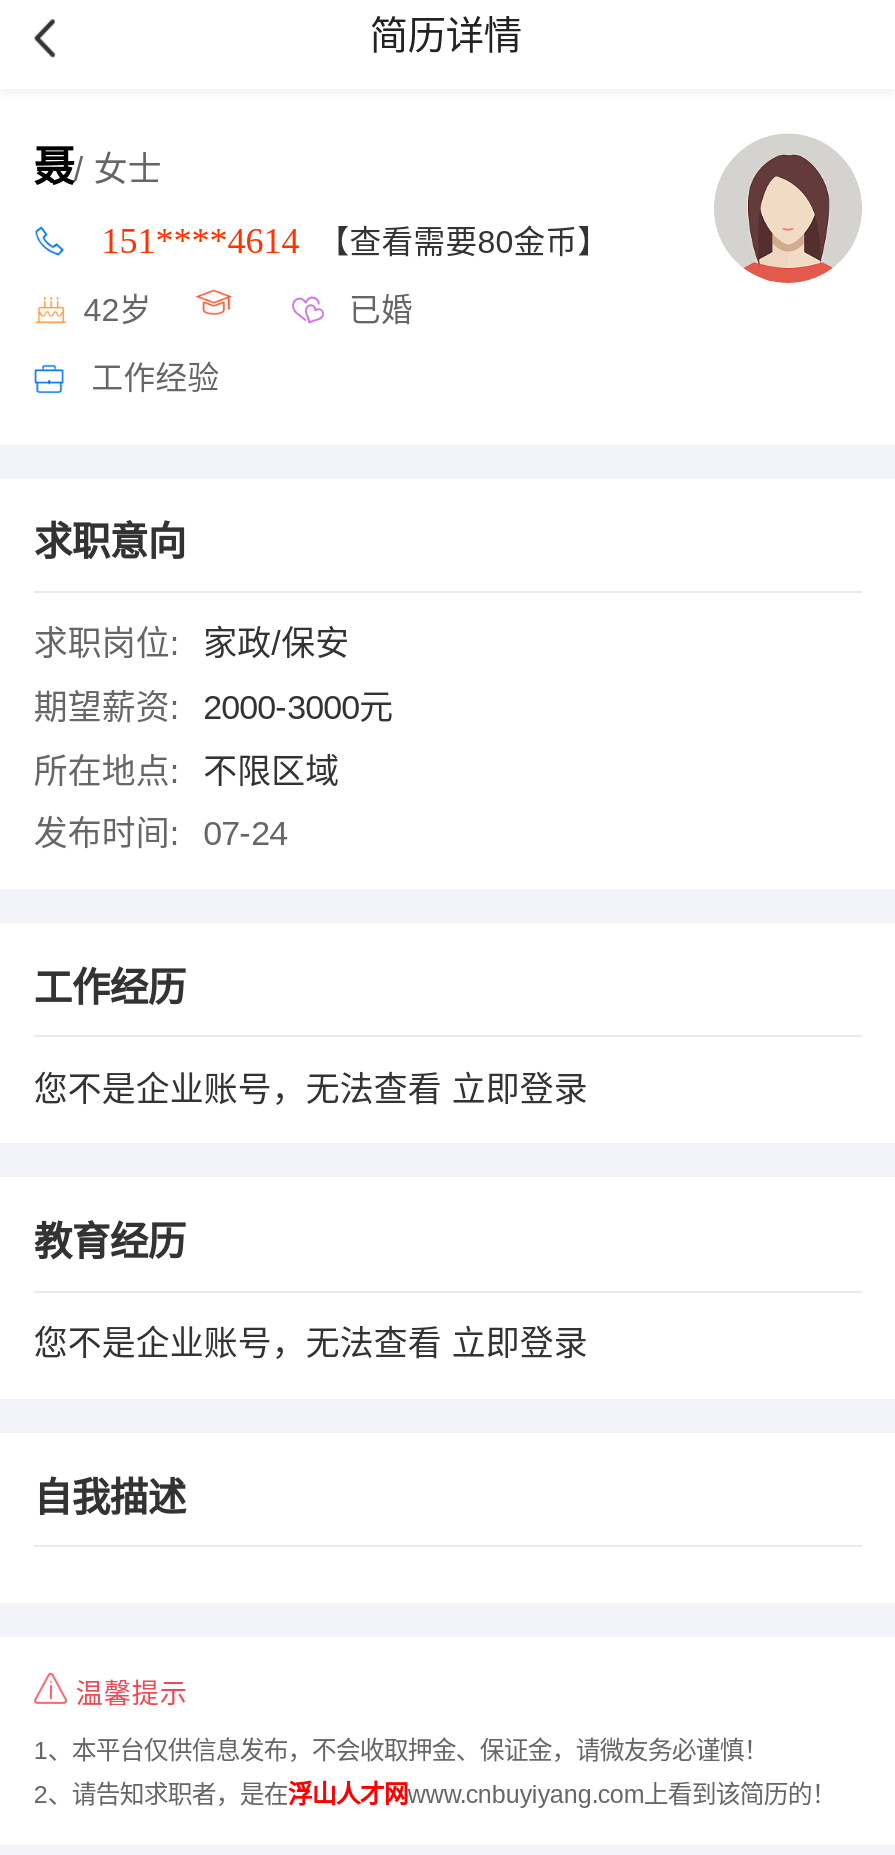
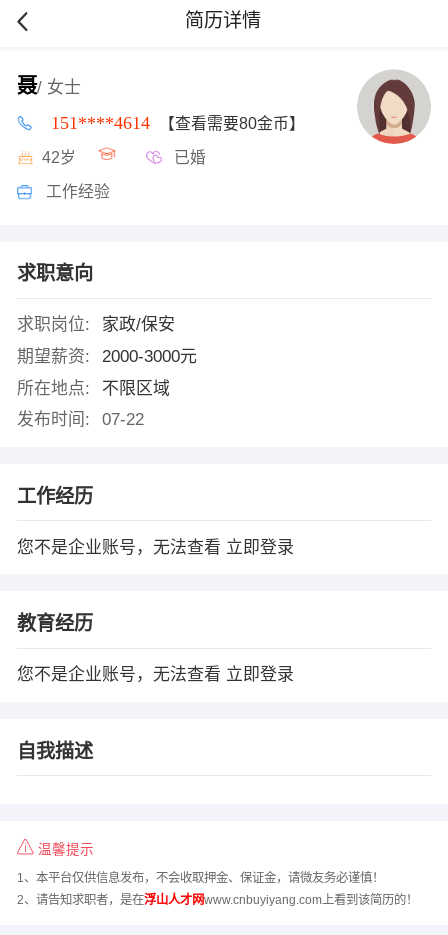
[34,816,287,854] 发布时间: 07-24 -> [17,410,144,429] 发布时间: 07-22

